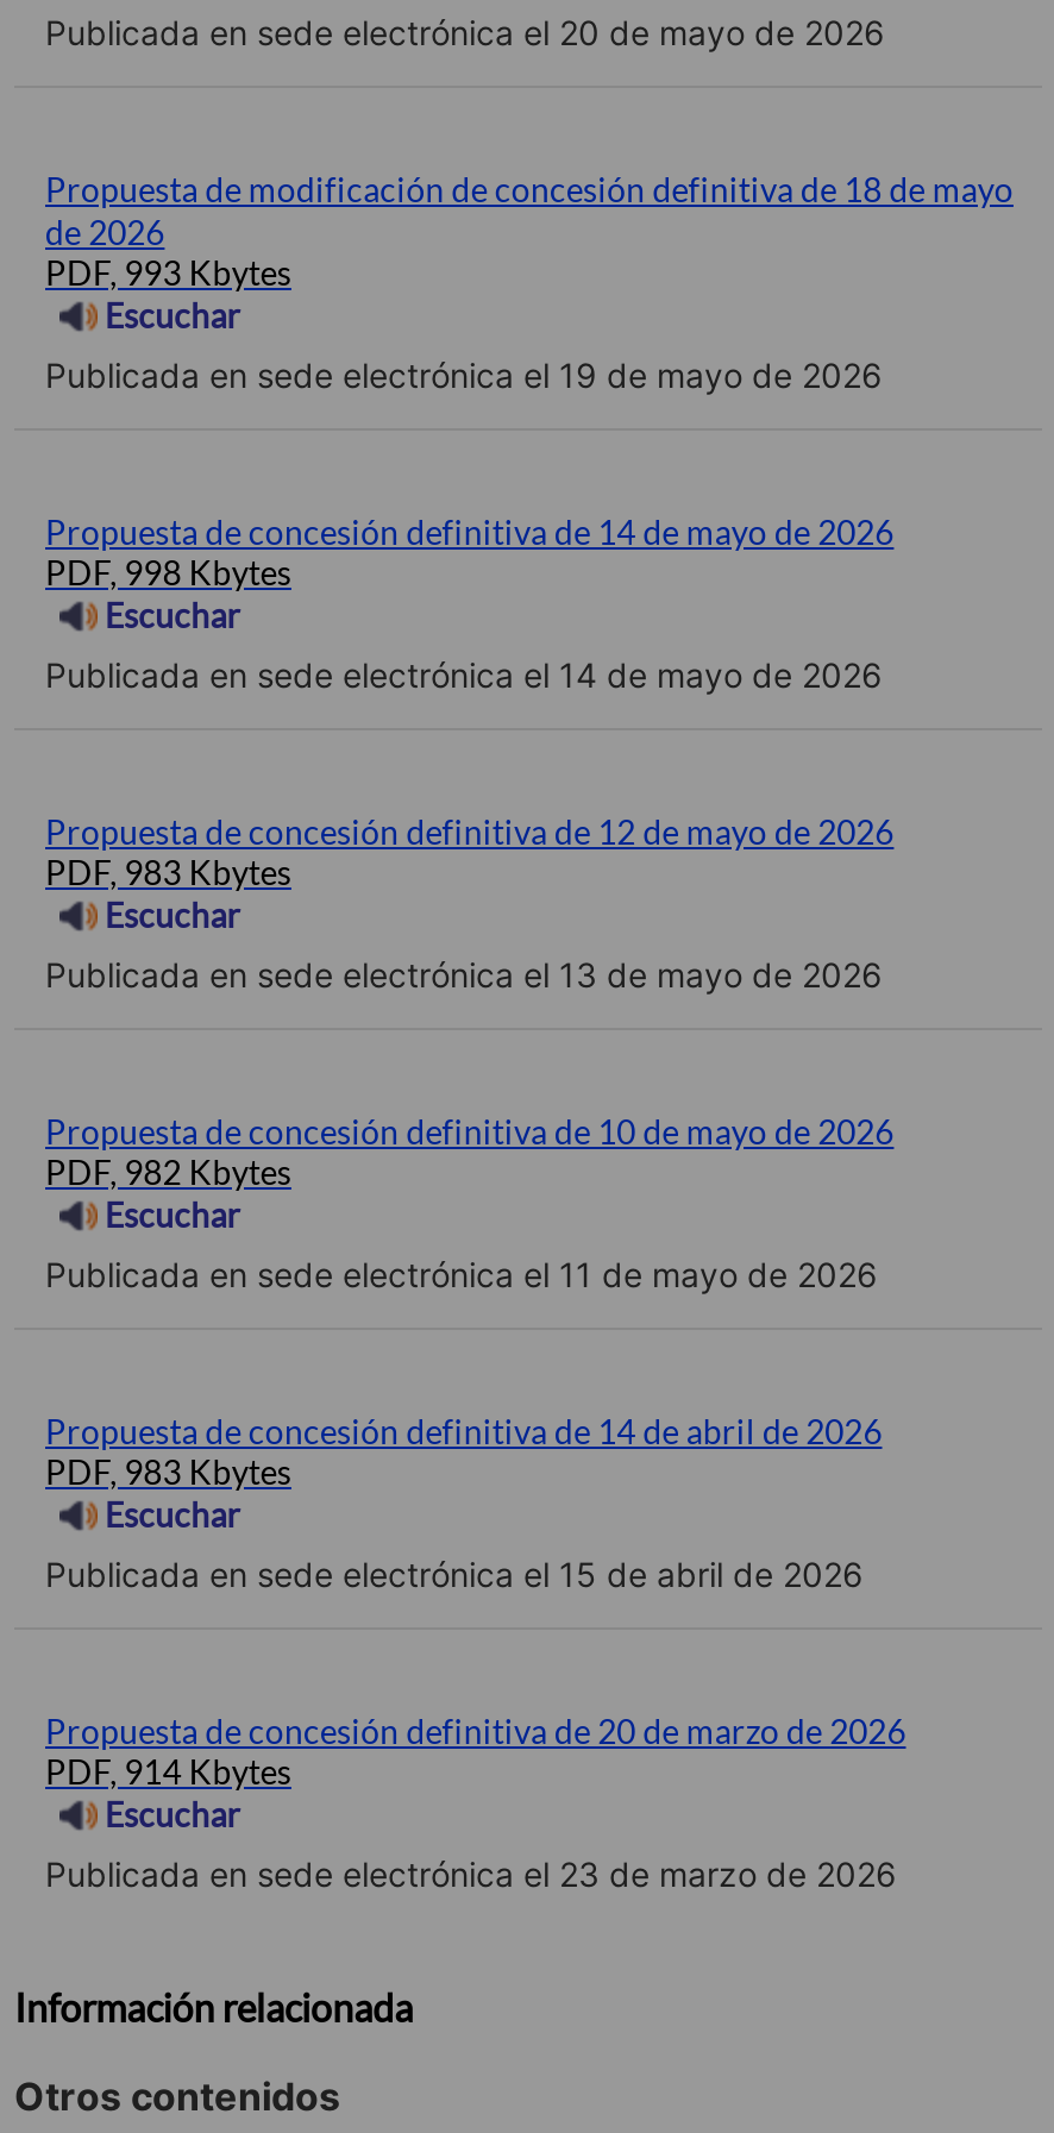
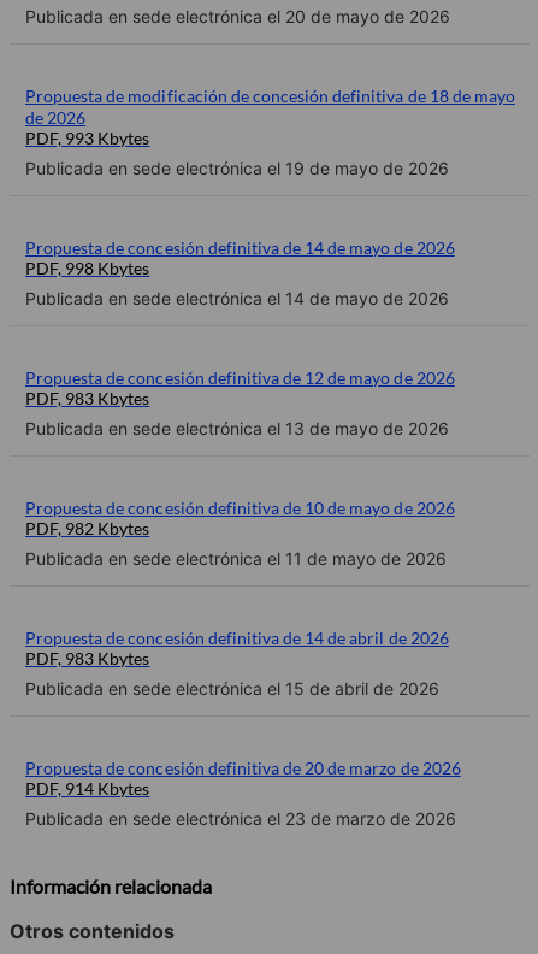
[98,296,241,336] Escuchar -> none
[98,596,241,636] Escuchar -> none
[98,895,241,936] Escuchar -> none
[98,1195,241,1236] Escuchar -> none
[98,1495,241,1535] Escuchar -> none
[98,1795,241,1835] Escuchar -> none

